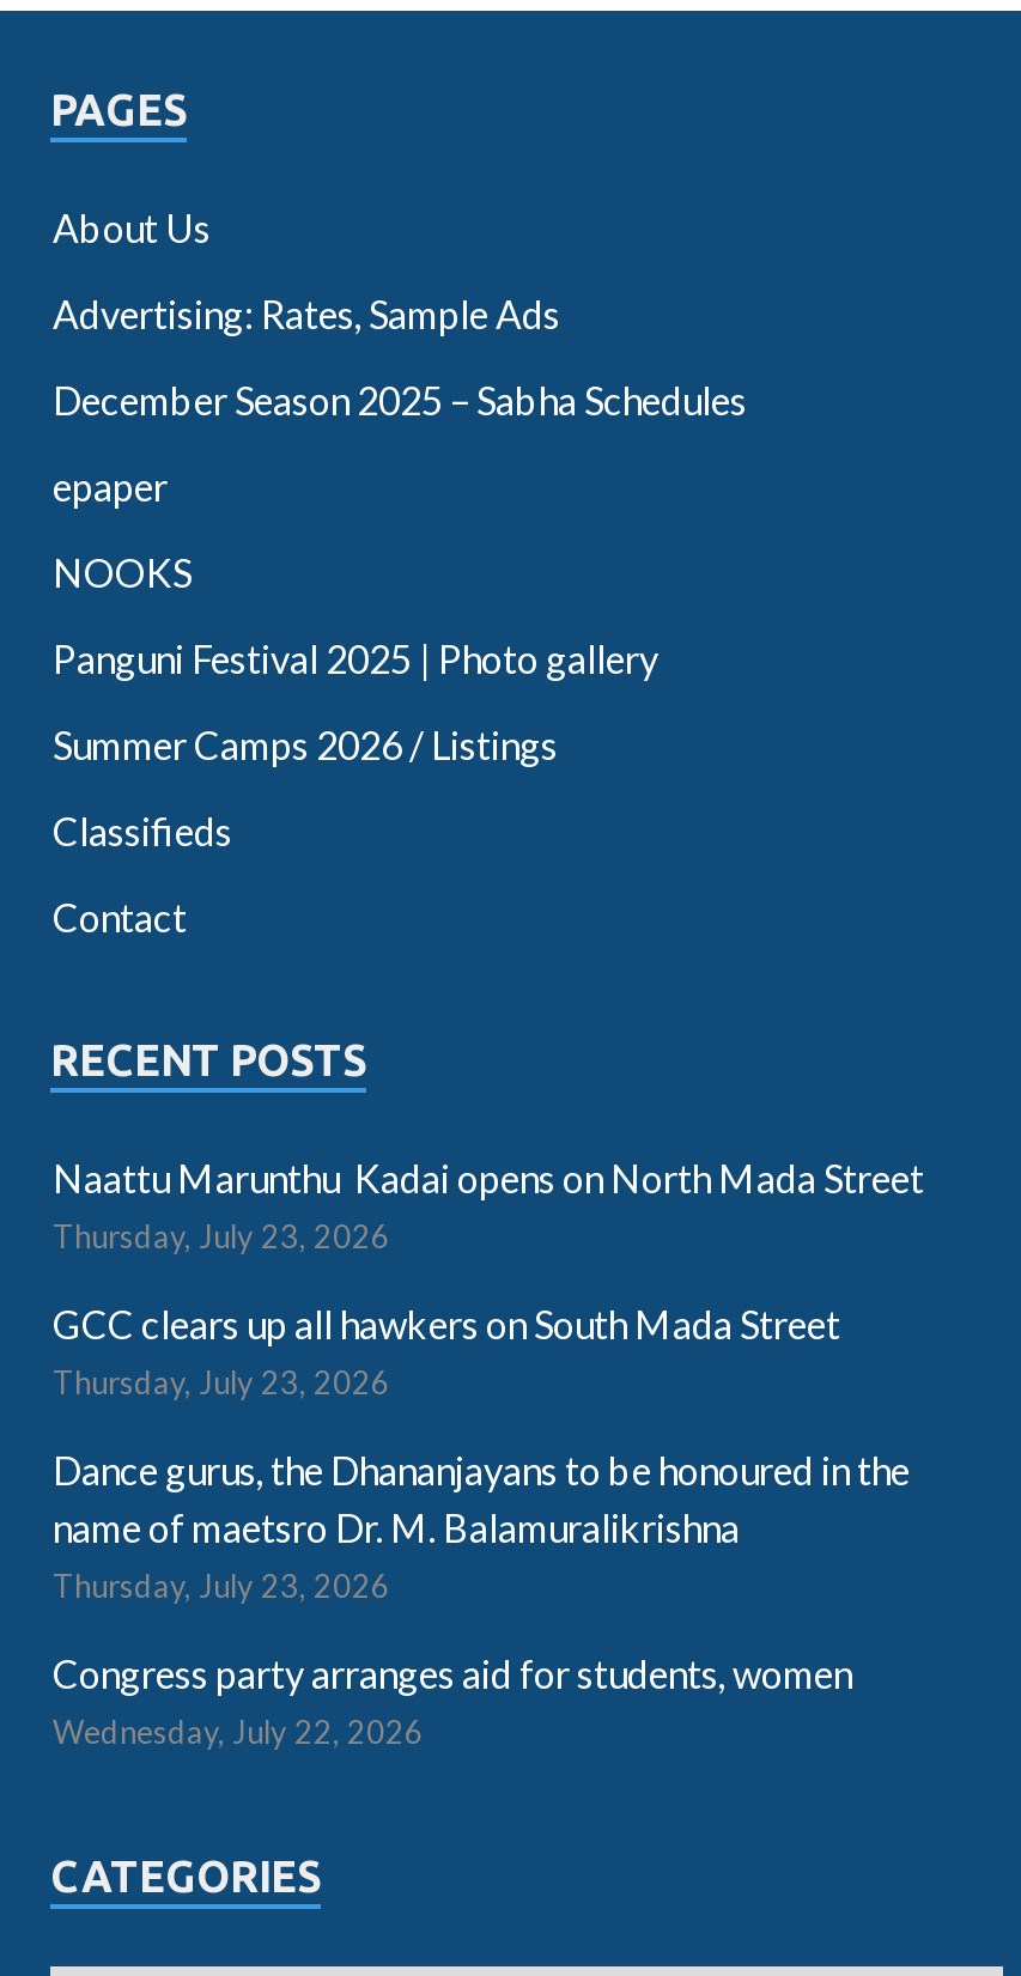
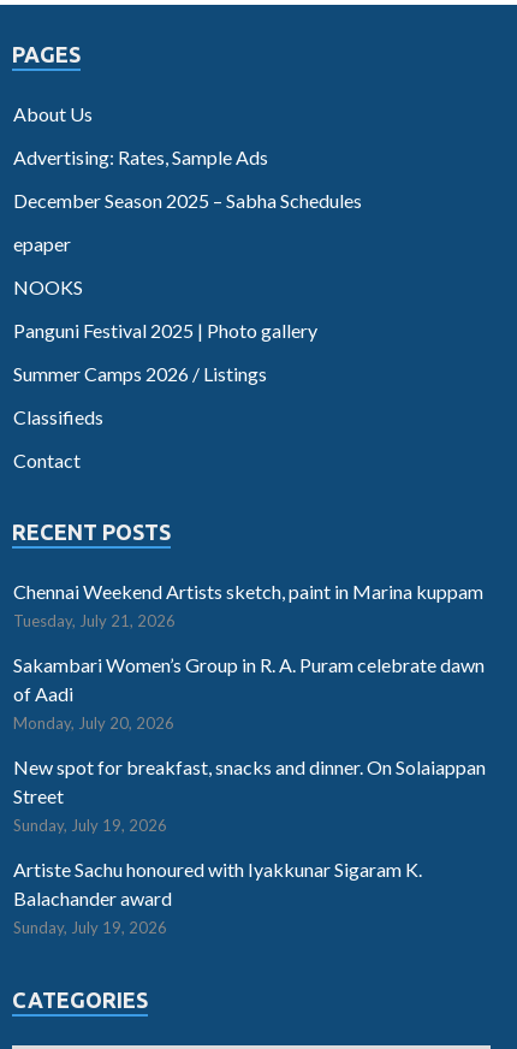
[53,1154,924,1255] Naattu Marunthu Kadai opens on North Mada Street | Thursday, July 23, 2026 -> [13,580,483,630] Chennai Weekend Artists sketch, paint in Marina kuppam | Tuesday, July 21, 2026
[53,1300,840,1401] GCC clears up all hawkers on South Mada Street | Thursday, July 23, 2026 -> [13,653,485,732] Sakambari Women’s Group in R. A. Puram celebrate dawn | of Aadi | Monday, July 20, 2026
[53,1447,910,1604] Dance gurus, the Dhananjayans to be honoured in the | name of maetsro Dr. M. Balamuralikrishna | Thursday, July 23, 2026 -> [13,755,486,835] New spot for breakfast, snacks and dinner. On Solaiappan | Street | Sunday, July 19, 2026
[53,1650,852,1751] Congress party arranges aid for students, women | Wednesday, July 22, 2026 -> [13,857,422,937] Artiste Sachu honoured with Iyakkunar Sigaram K. | Balachander award | Sunday, July 19, 2026

